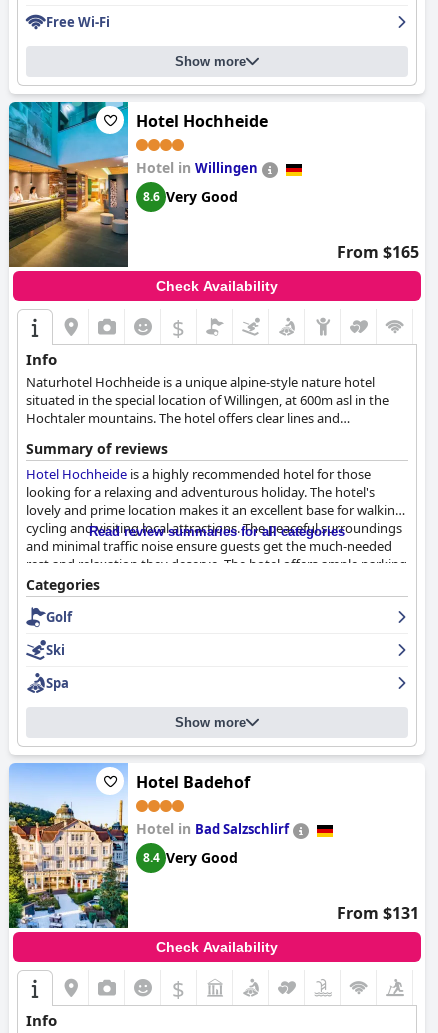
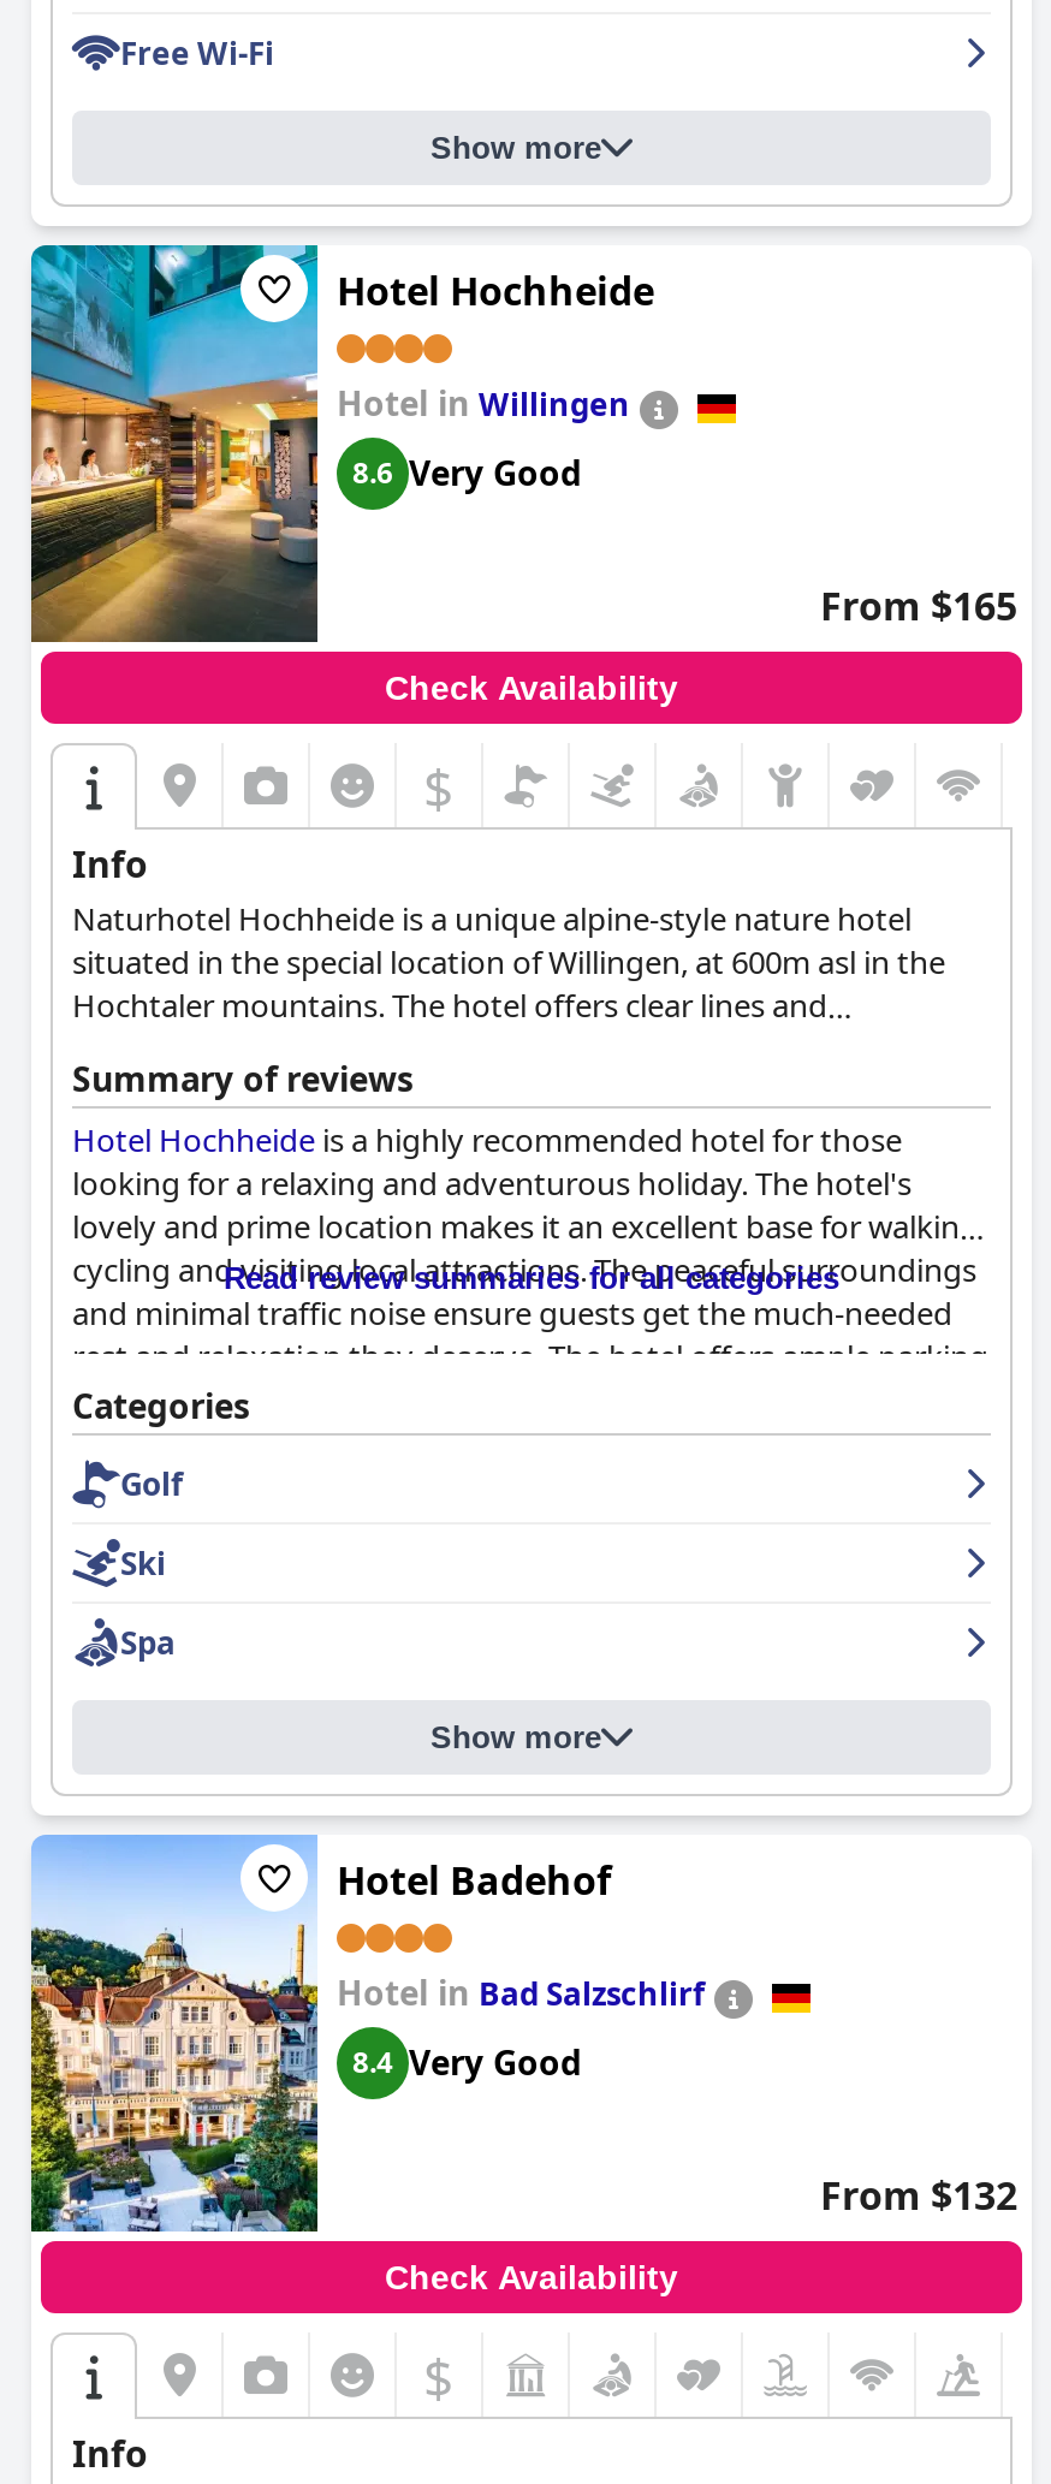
[337,902,419,924] From $131 -> [820,2170,1017,2223] From $132

